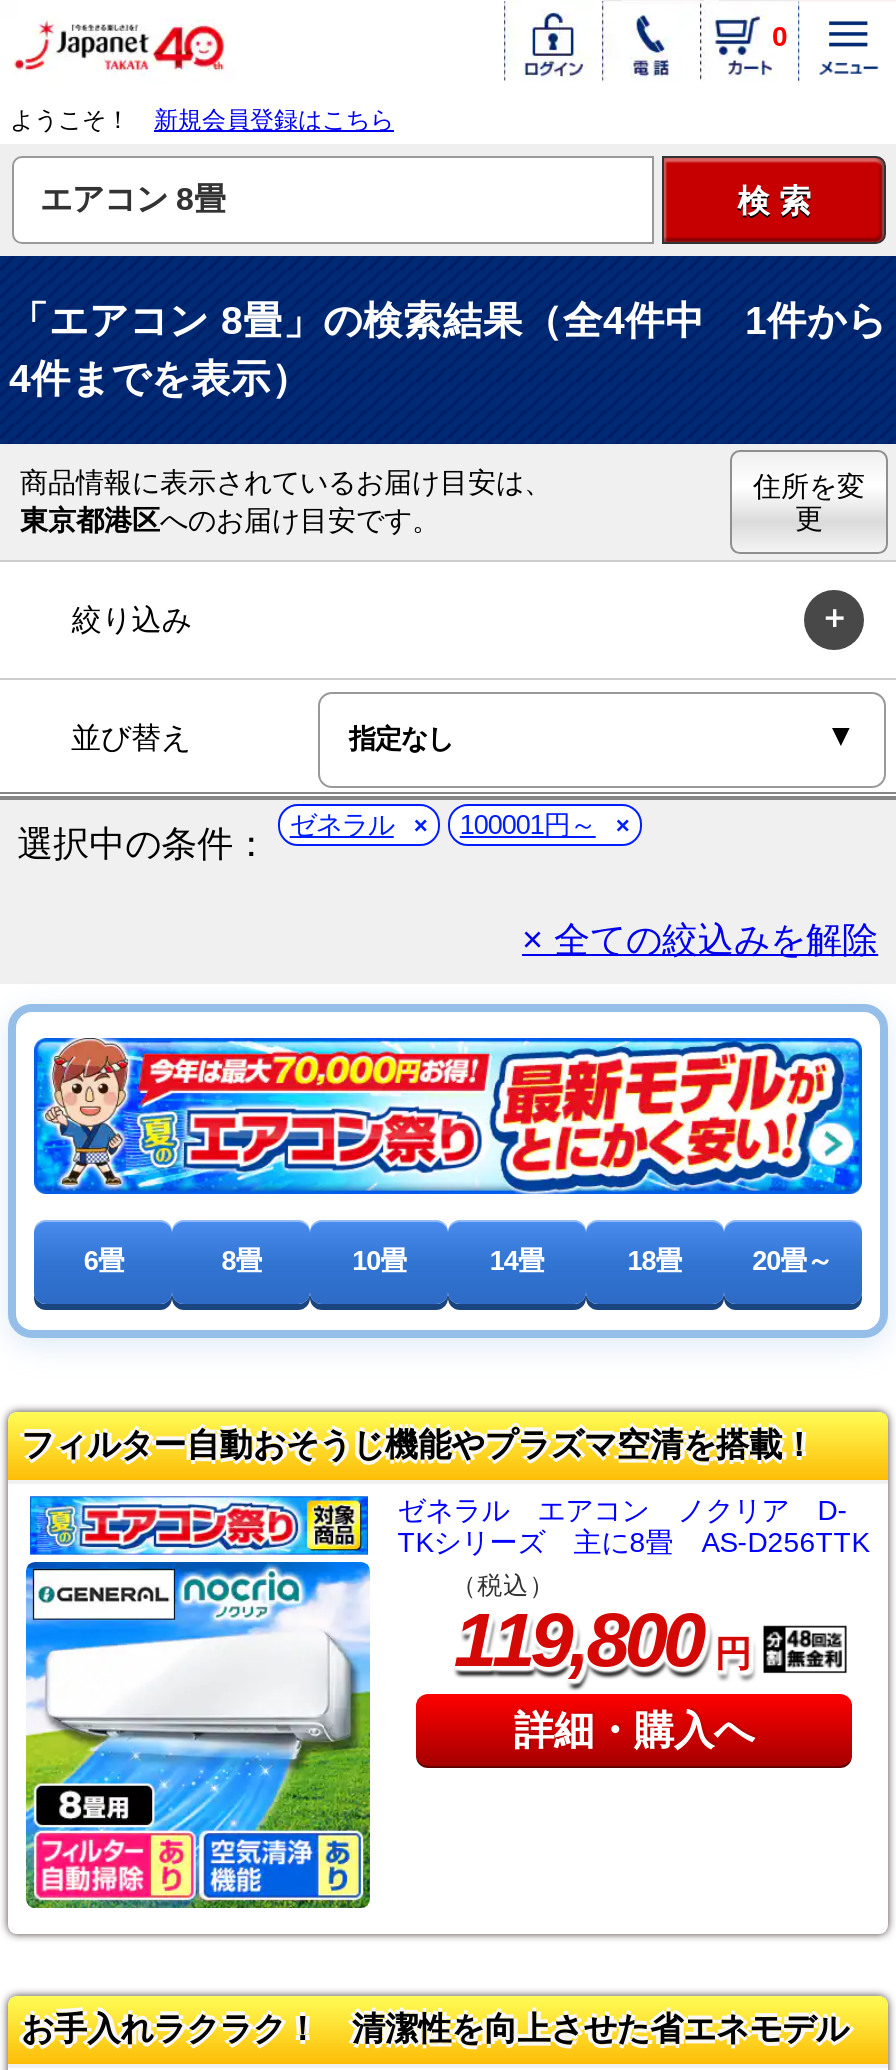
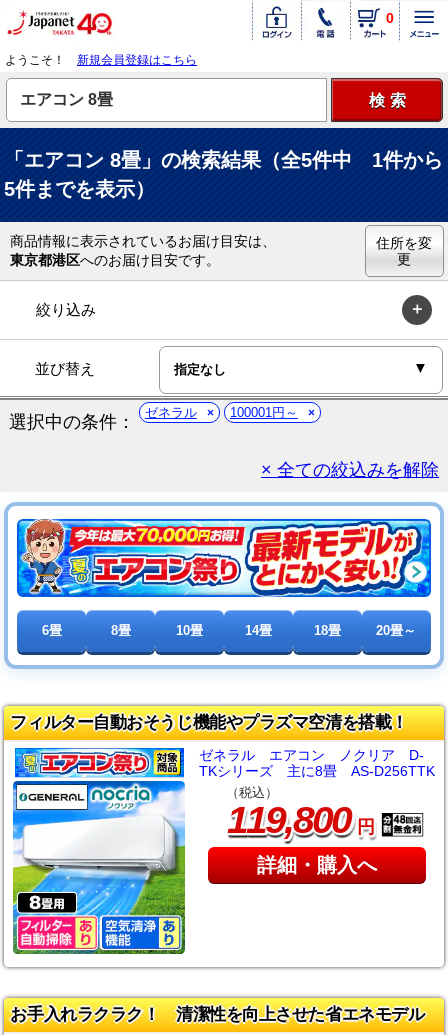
[9,298,887,342] 「エアコン 8畳」の検索結果（全4件中 1件から -> [4,149,443,171] 「エアコン 8畳」の検索結果（全5件中 1件から
[9,356,311,400] 4件までを表示） -> [4,178,155,200] 5件までを表示）

